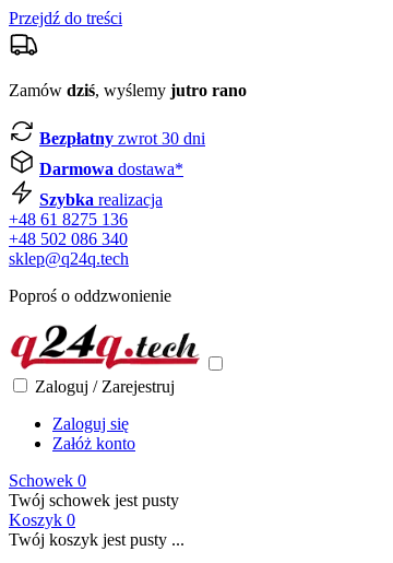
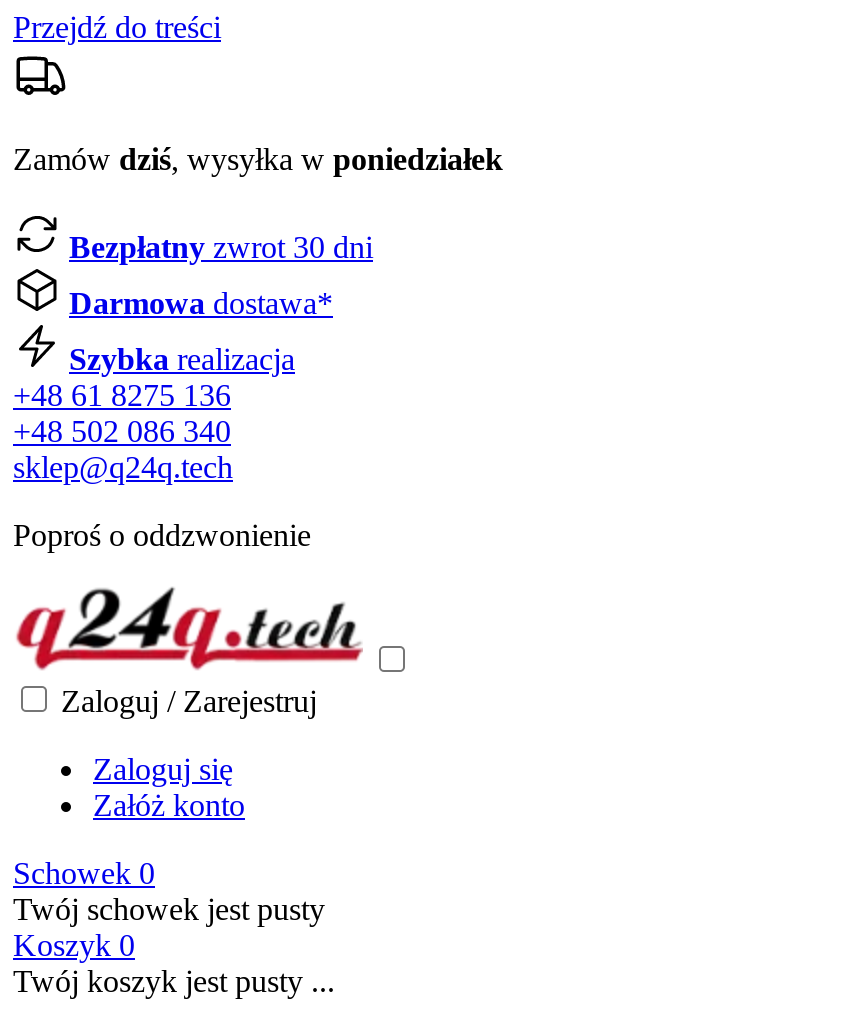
[9,81,247,99] Zamów dziś, wyślemy jutro rano -> [13,142,503,176] Zamów dziś, wysyłka w poniedziałek

